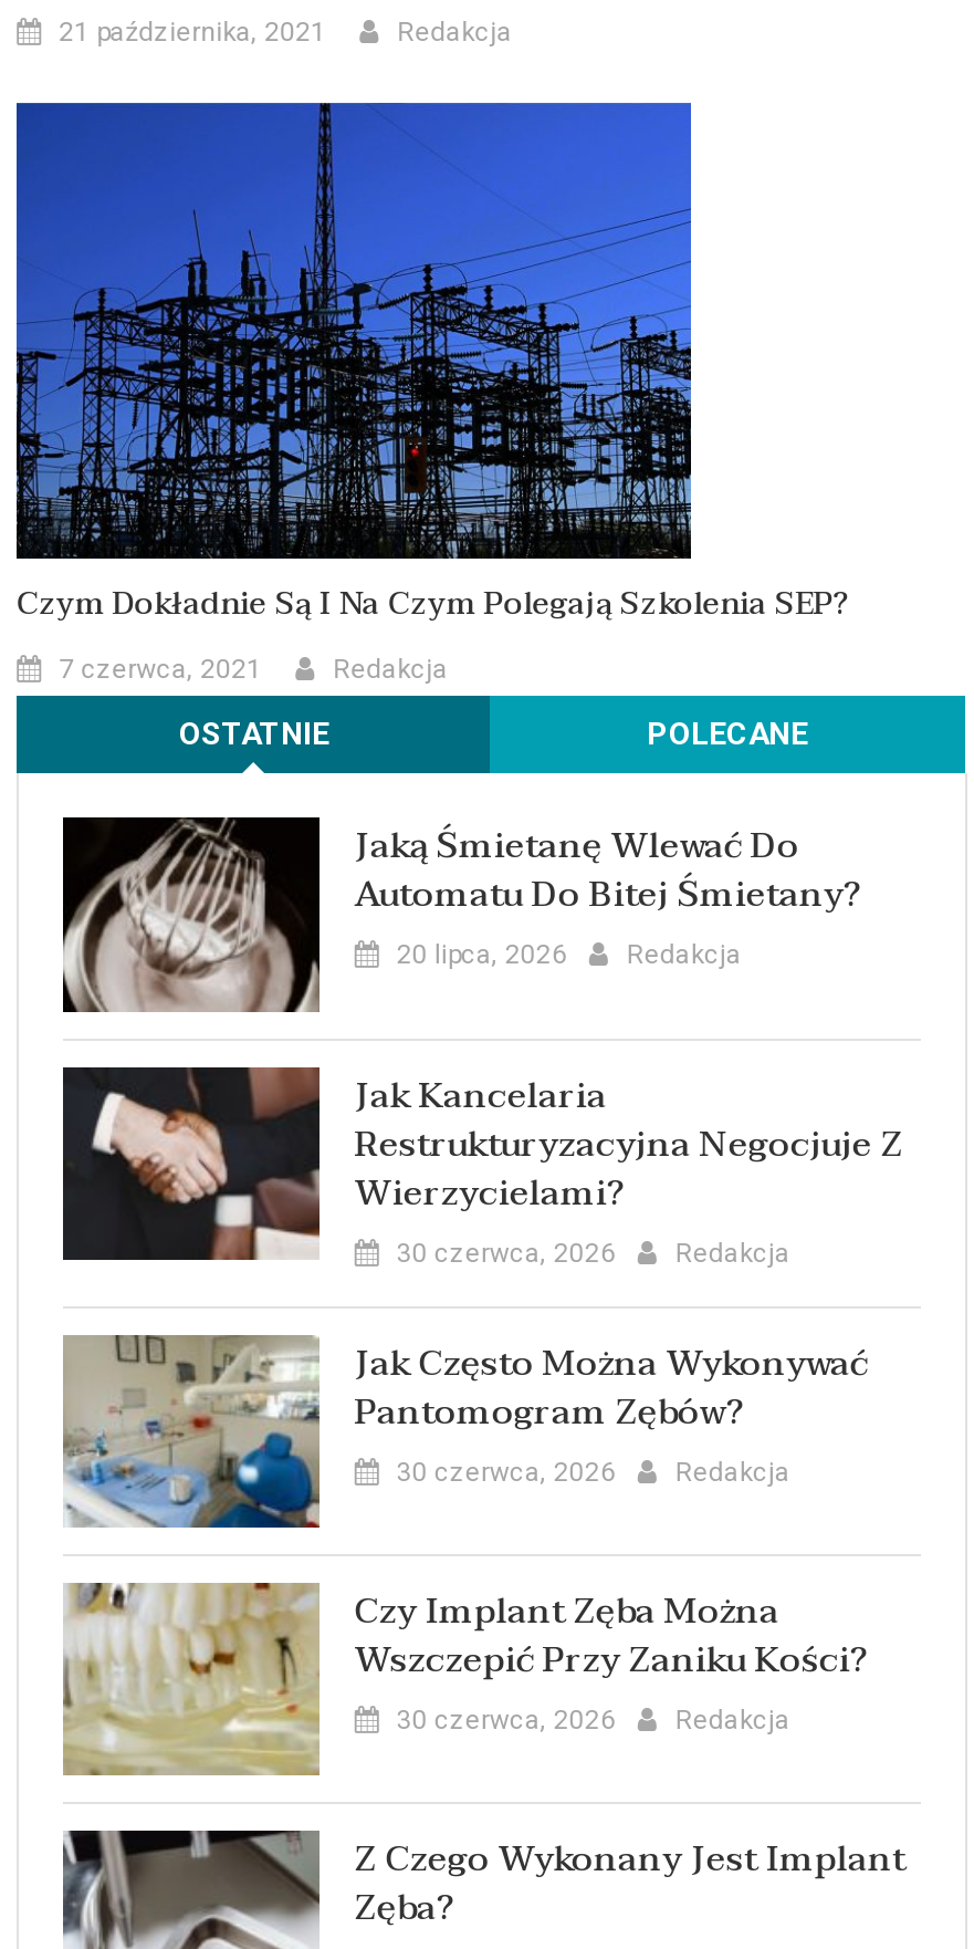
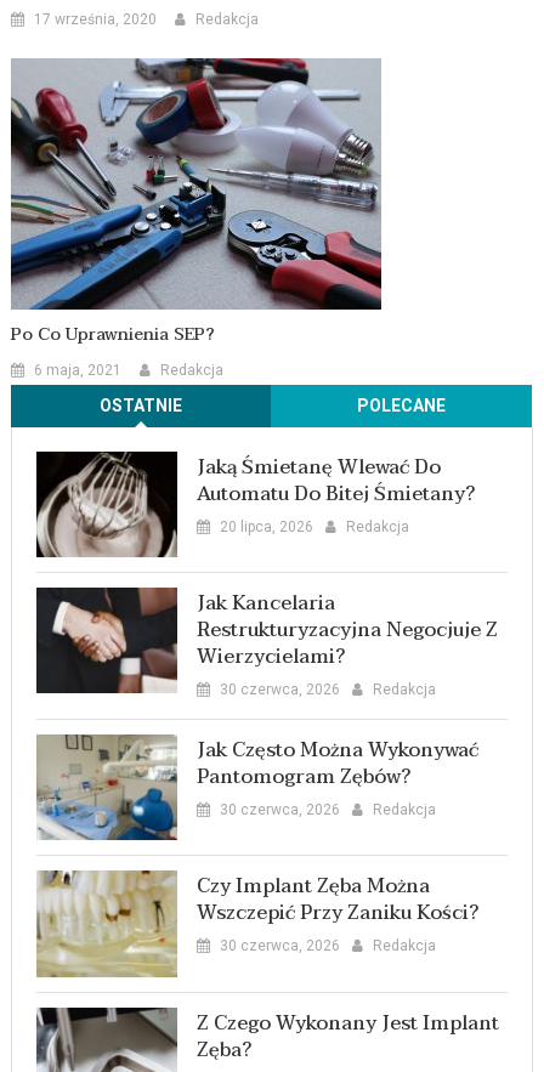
[59,17,326,48] 21 października, 2021 -> [34,11,157,28] 17 września, 2020
[14,100,850,630] [image] | Czym Dokładnie Są I Na Czym Polegają Szkolenia SEP? -> [10,57,382,348] [image] | Po Co Uprawnienia SEP?
[59,654,262,685] 7 czerwca, 2021 -> [34,361,122,378] 6 maja, 2021

